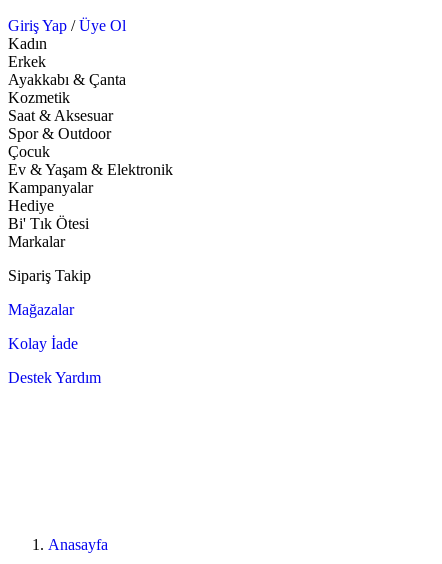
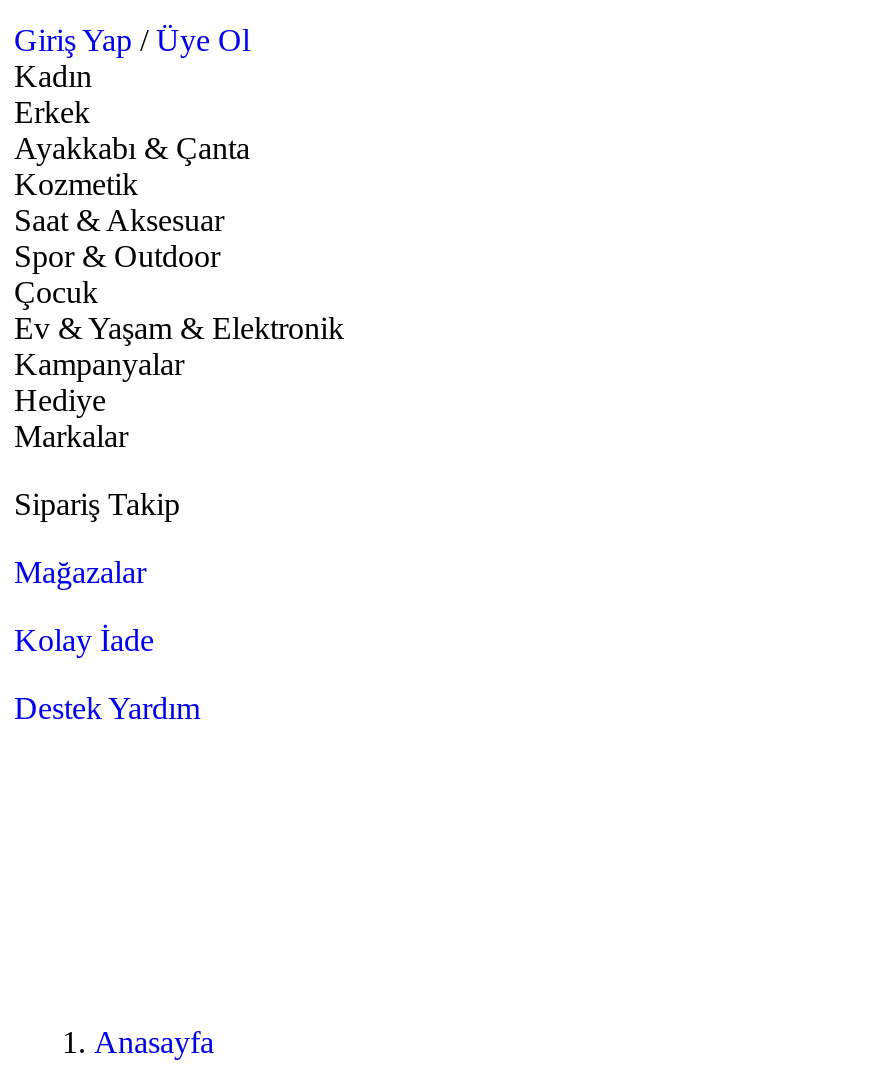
[8,215,89,232] Bi' Tık Ötesi -> none

